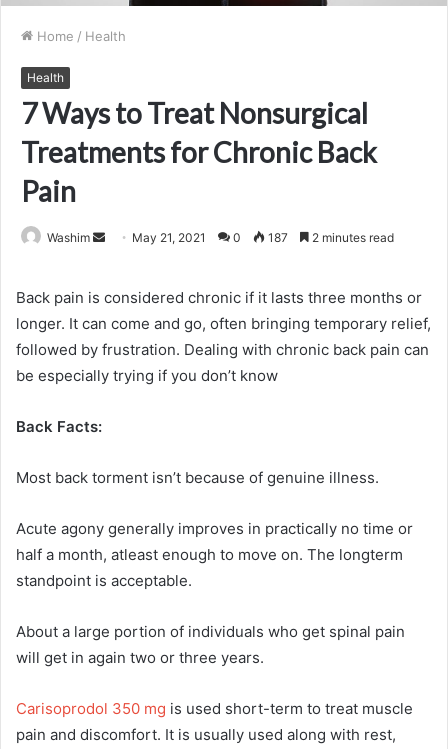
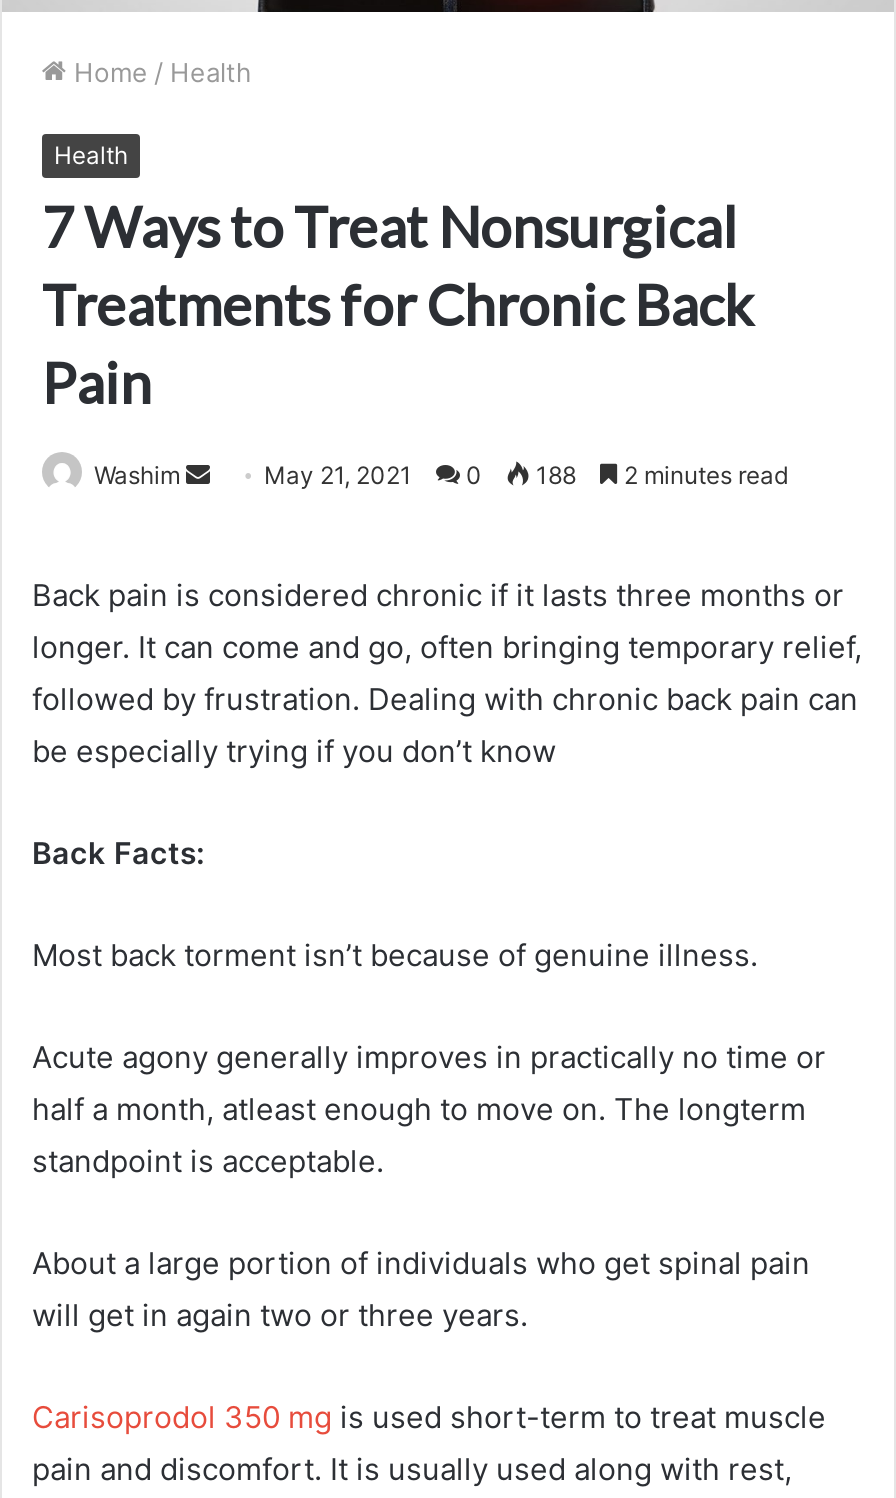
[265,230,288,245] 187 -> [530,460,576,490] 188

